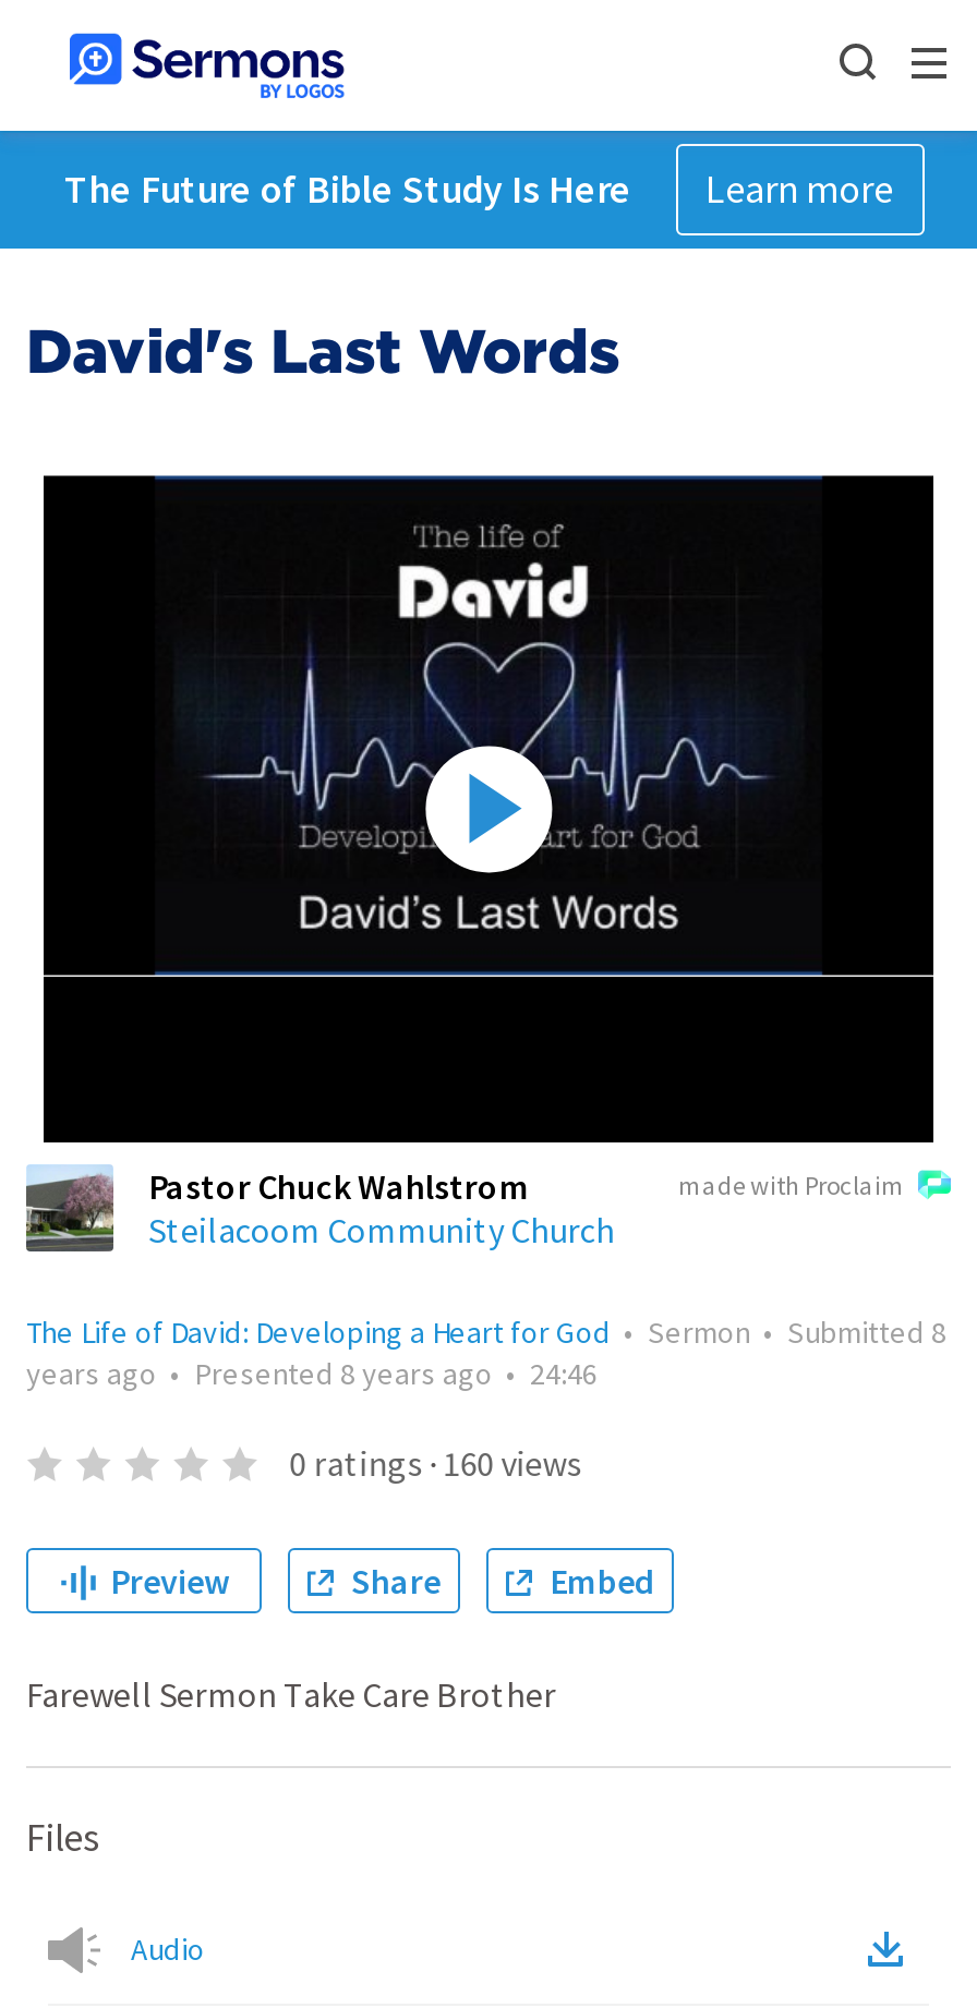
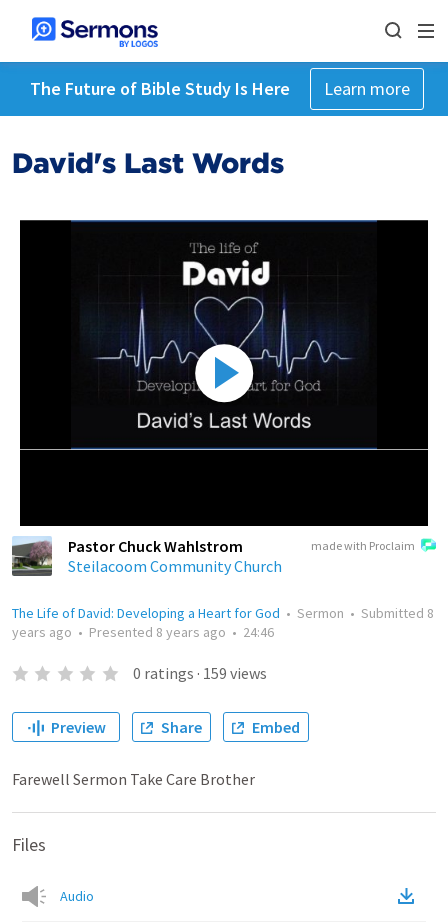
[289,1441,582,1485] 0 ratings · 160 views -> [133,663,267,683] 0 ratings · 159 views

